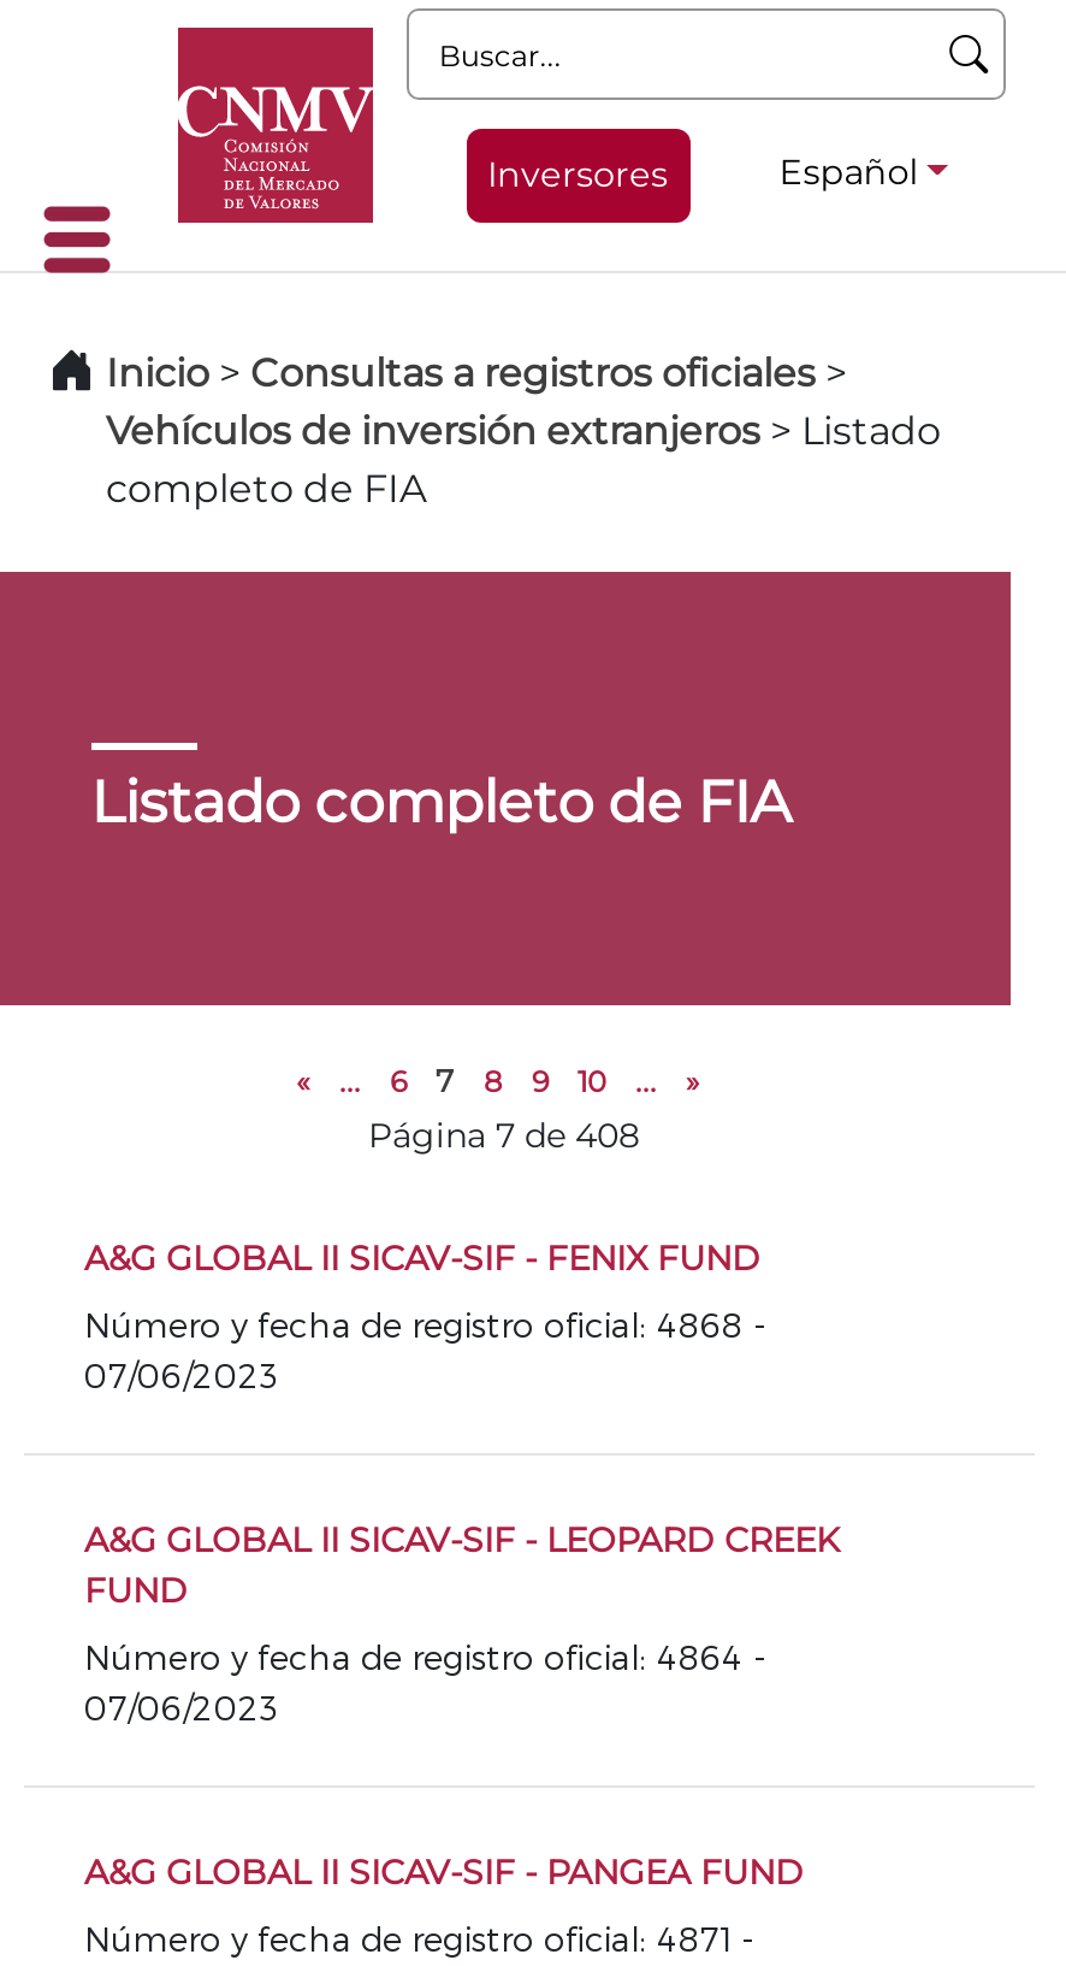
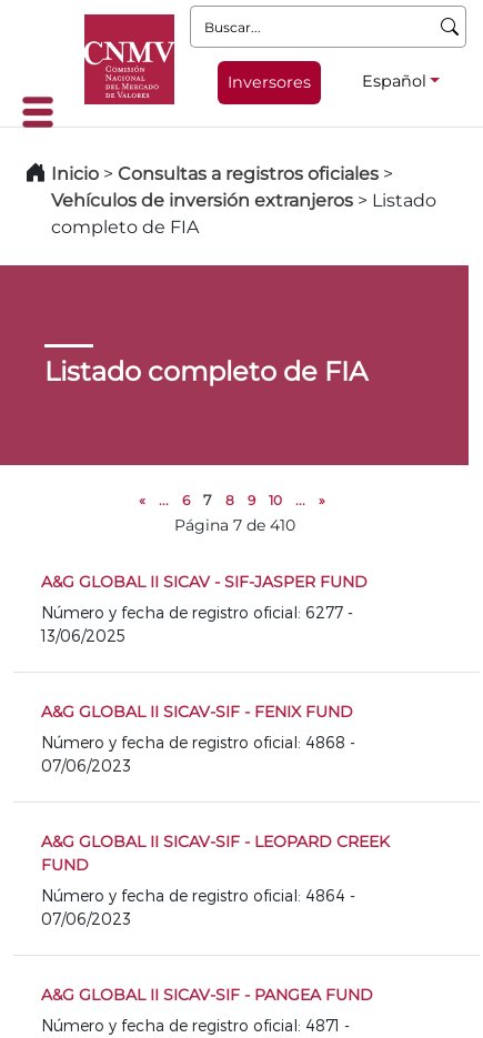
[368,1114,640,1157] Página 7 de 408 -> [41,515,368,645] Página 7 de 410 | A&G GLOBAL II SICAV - SIF-JASPER FUND | Número y fecha de registro oficial: 6277 - | 13/06/2025

